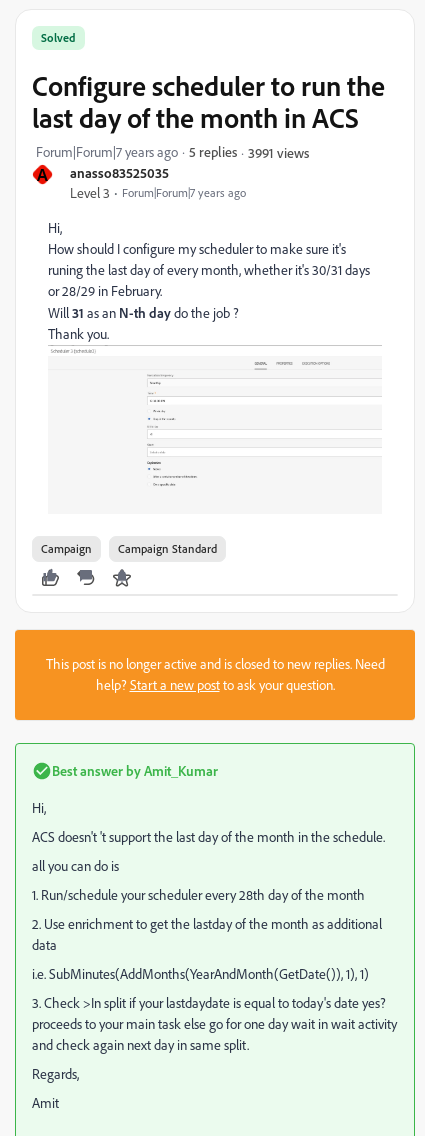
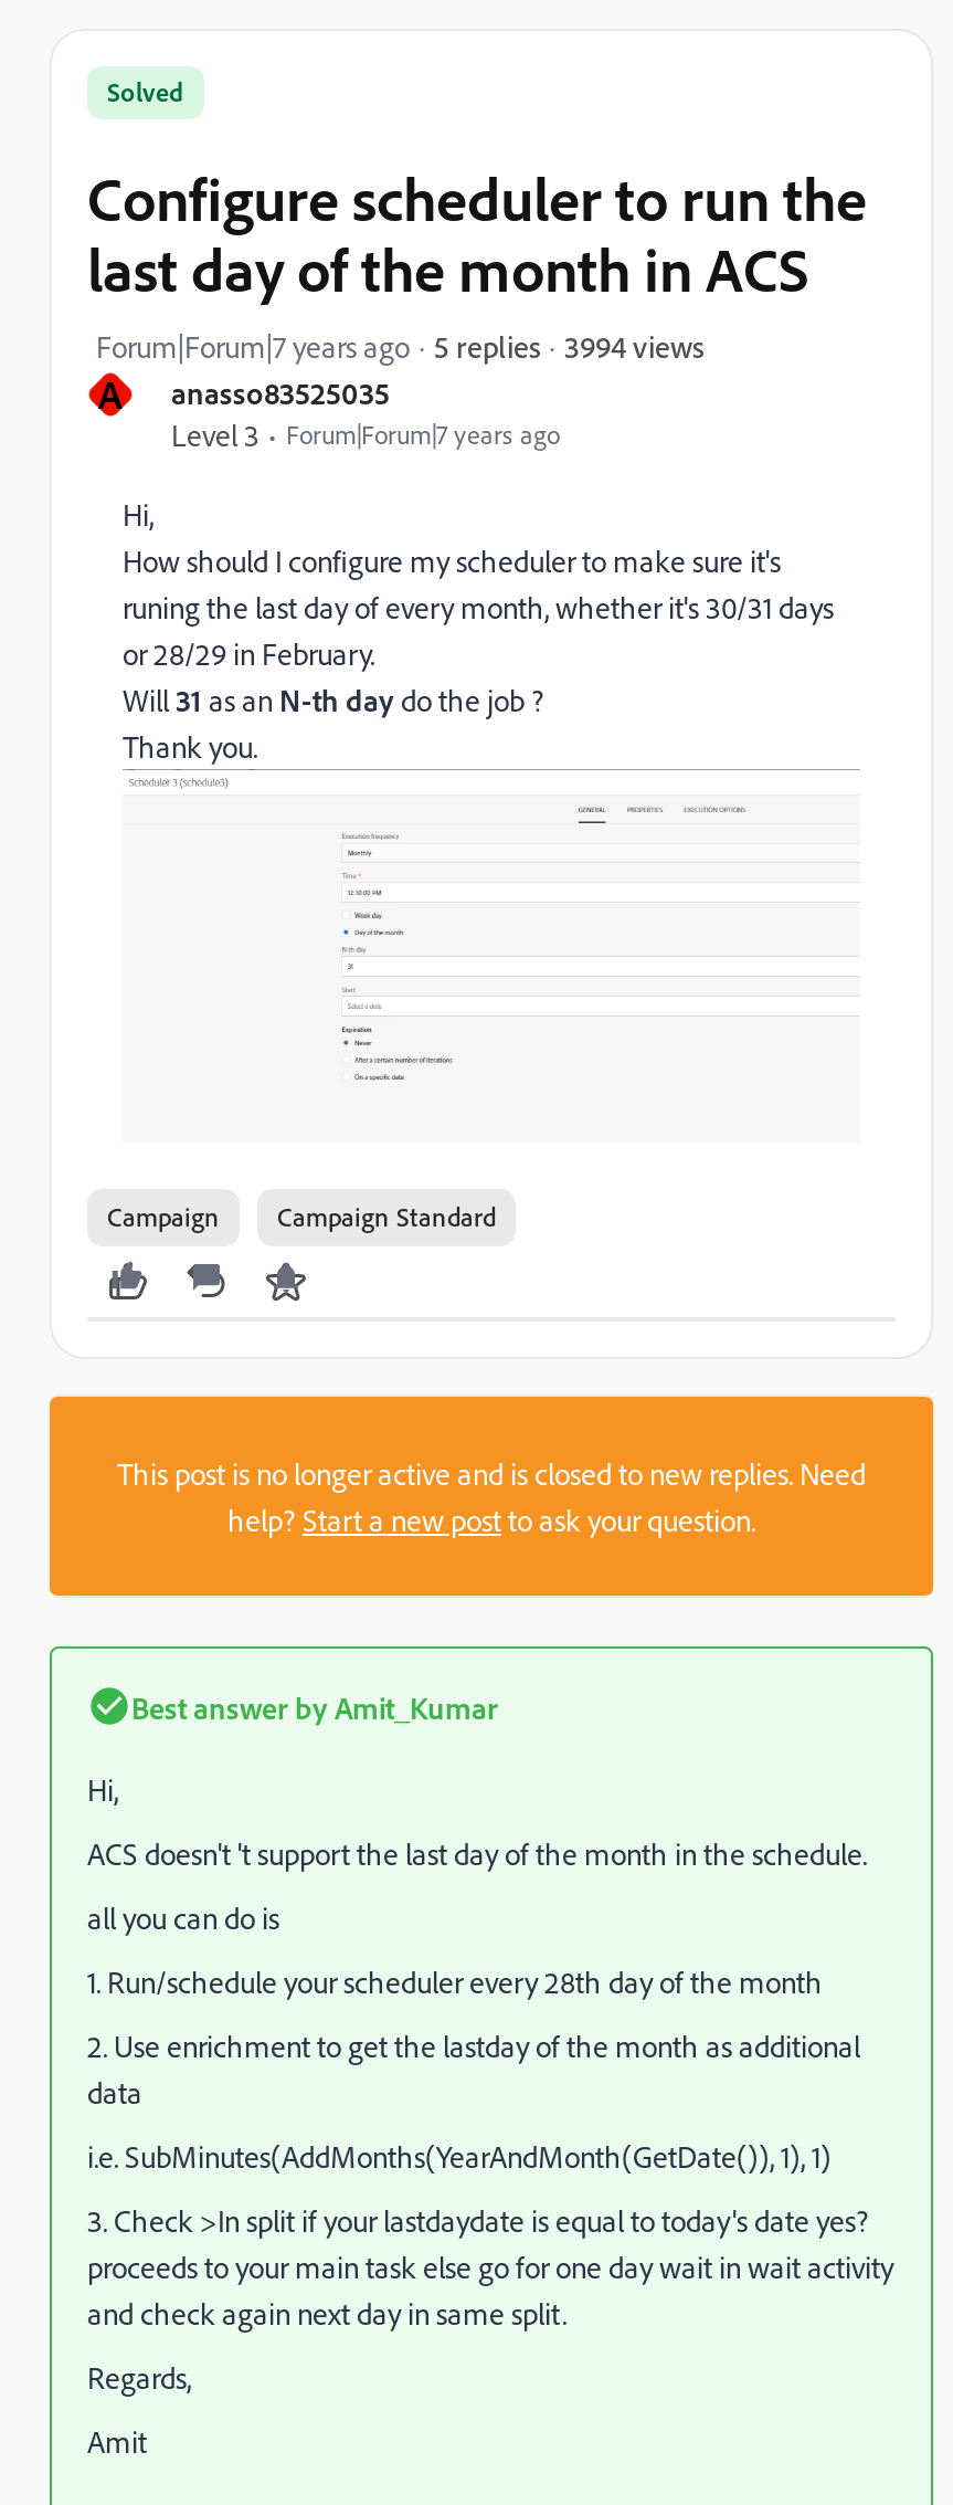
[248,143,309,160] 3991 views -> [564,326,703,364] 3994 views

